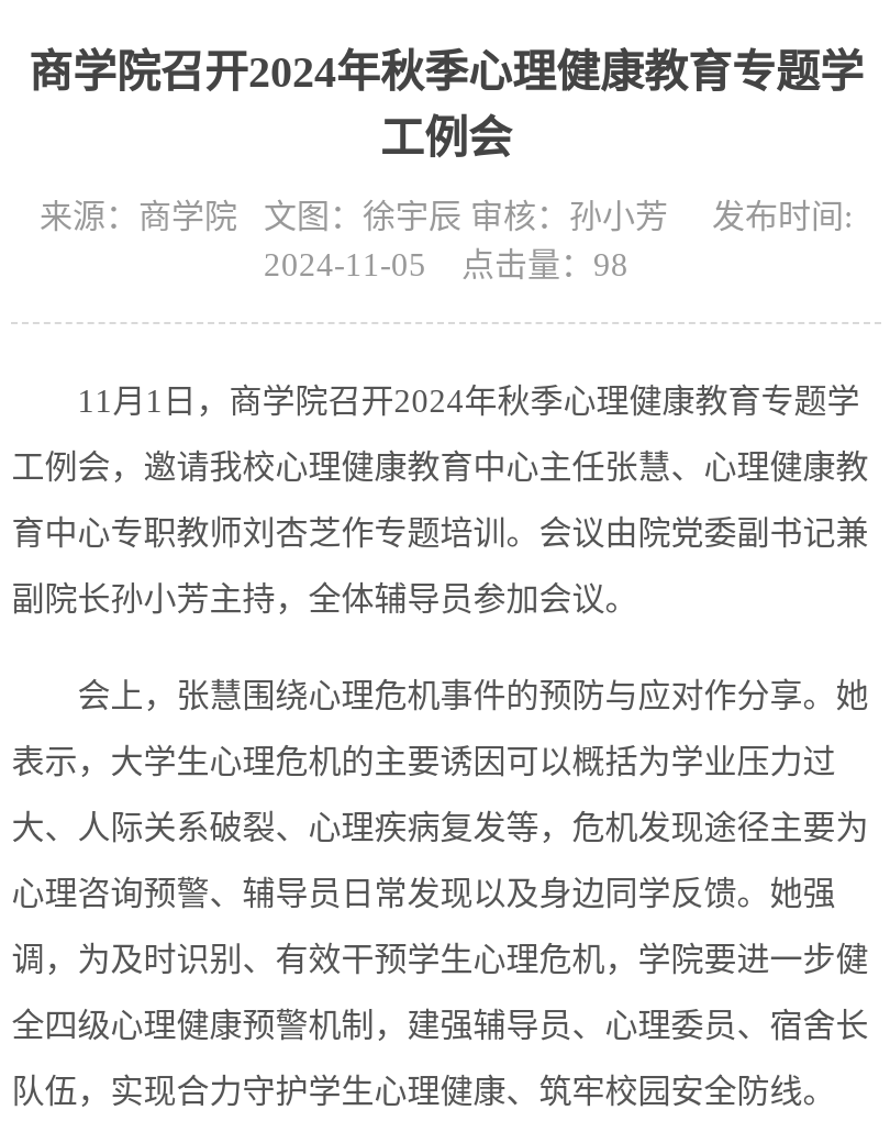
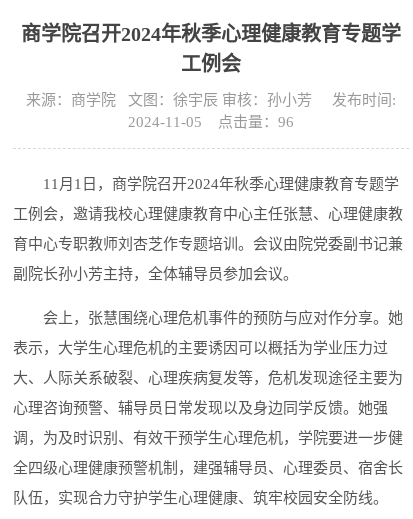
[264,247,628,282] 2024-11-05 点击量：98 -> [128,114,294,130] 2024-11-05 点击量：96

